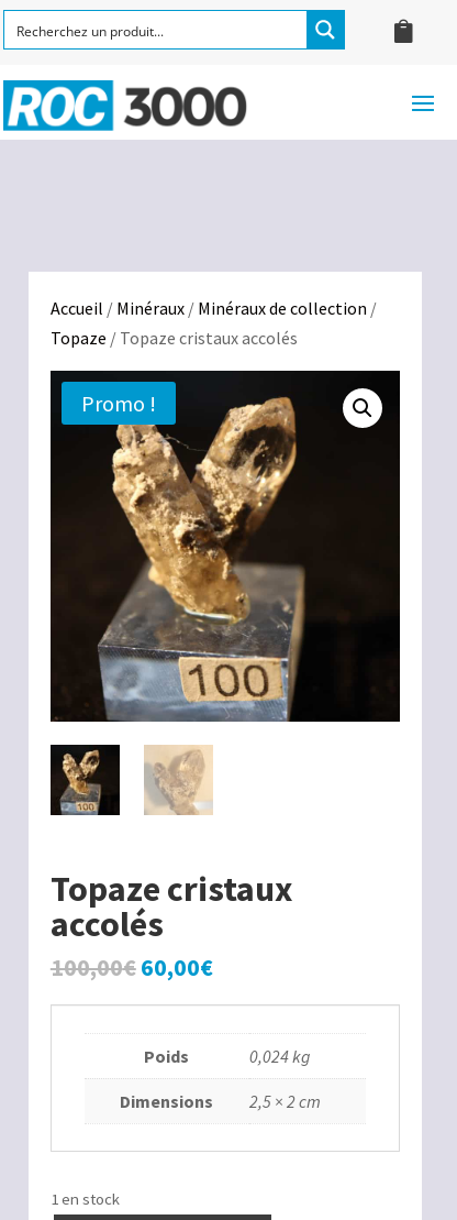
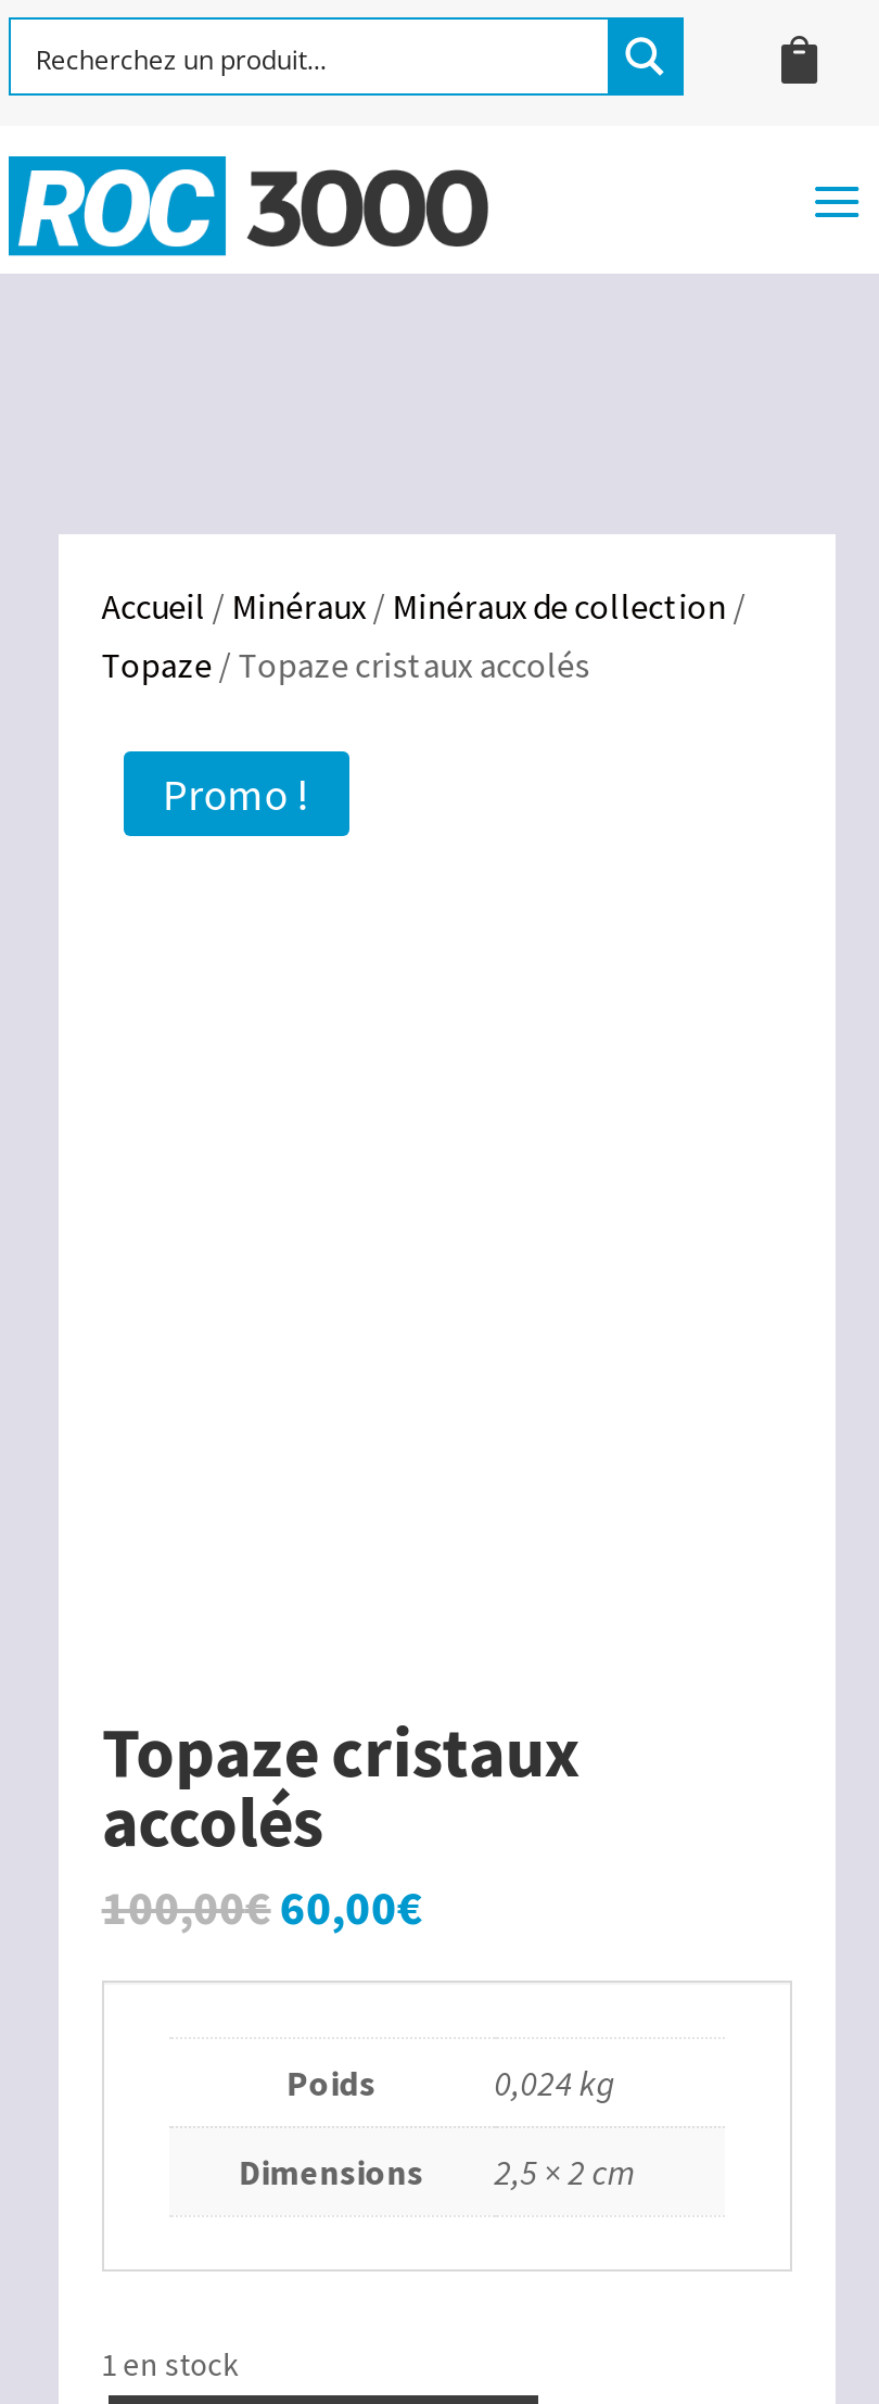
[49,370,401,723] [image] -> none
[49,744,121,816] [image] -> none
[144,745,213,816] [image] -> none

